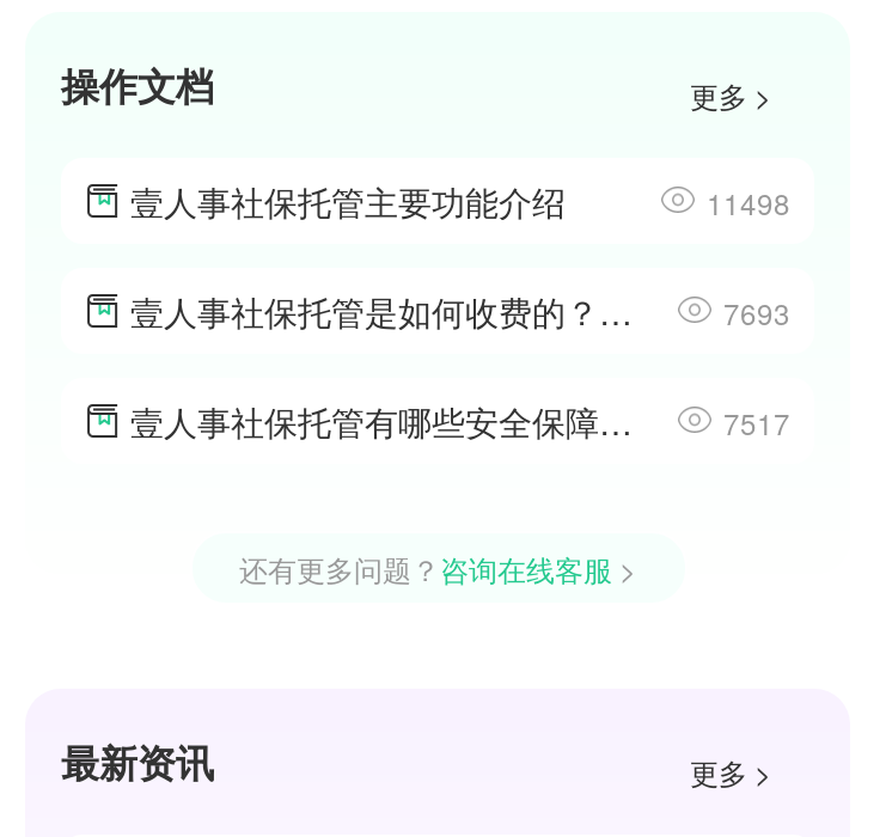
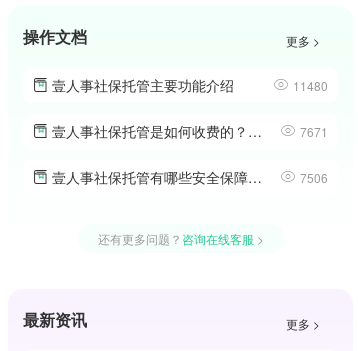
[707,181,790,222] 11498 -> [293,77,328,94] 11480
[723,291,790,332] 7693 -> [300,123,328,140] 7671
[723,401,790,442] 7517 -> [300,169,328,186] 7506

